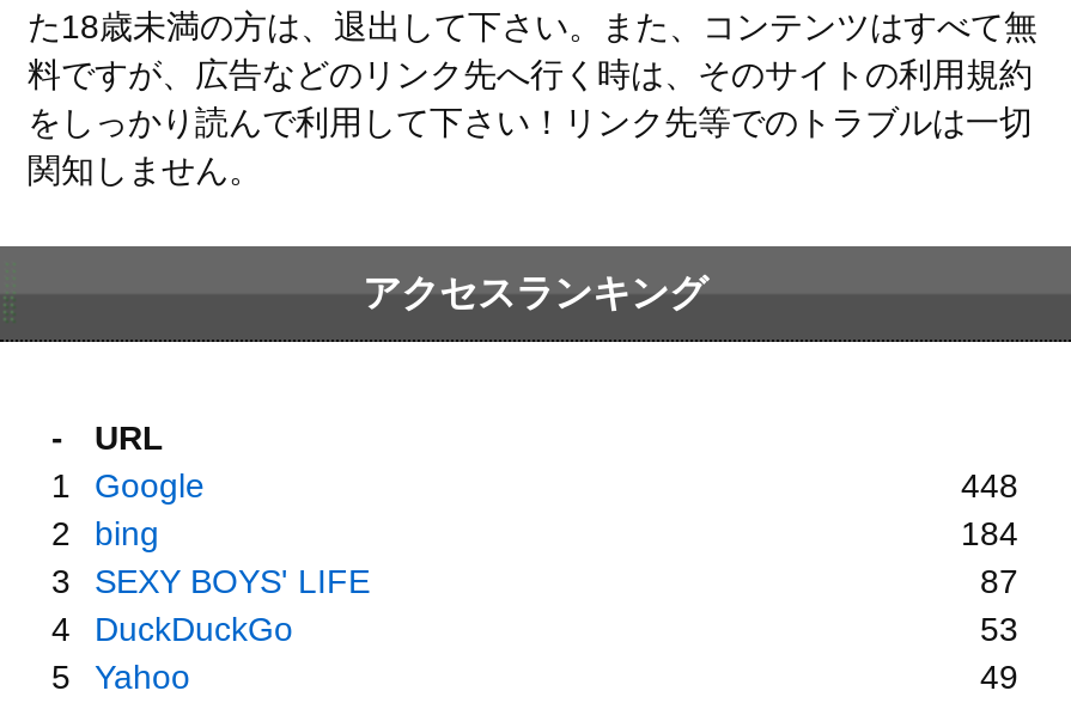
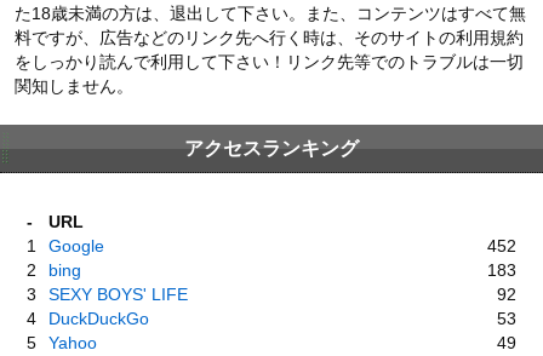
[961,466,1018,504] 448 -> [487,236,516,255] 452
[961,514,1018,552] 184 -> [487,260,516,279] 183
[980,561,1018,600] 87 -> [497,284,516,304] 92

